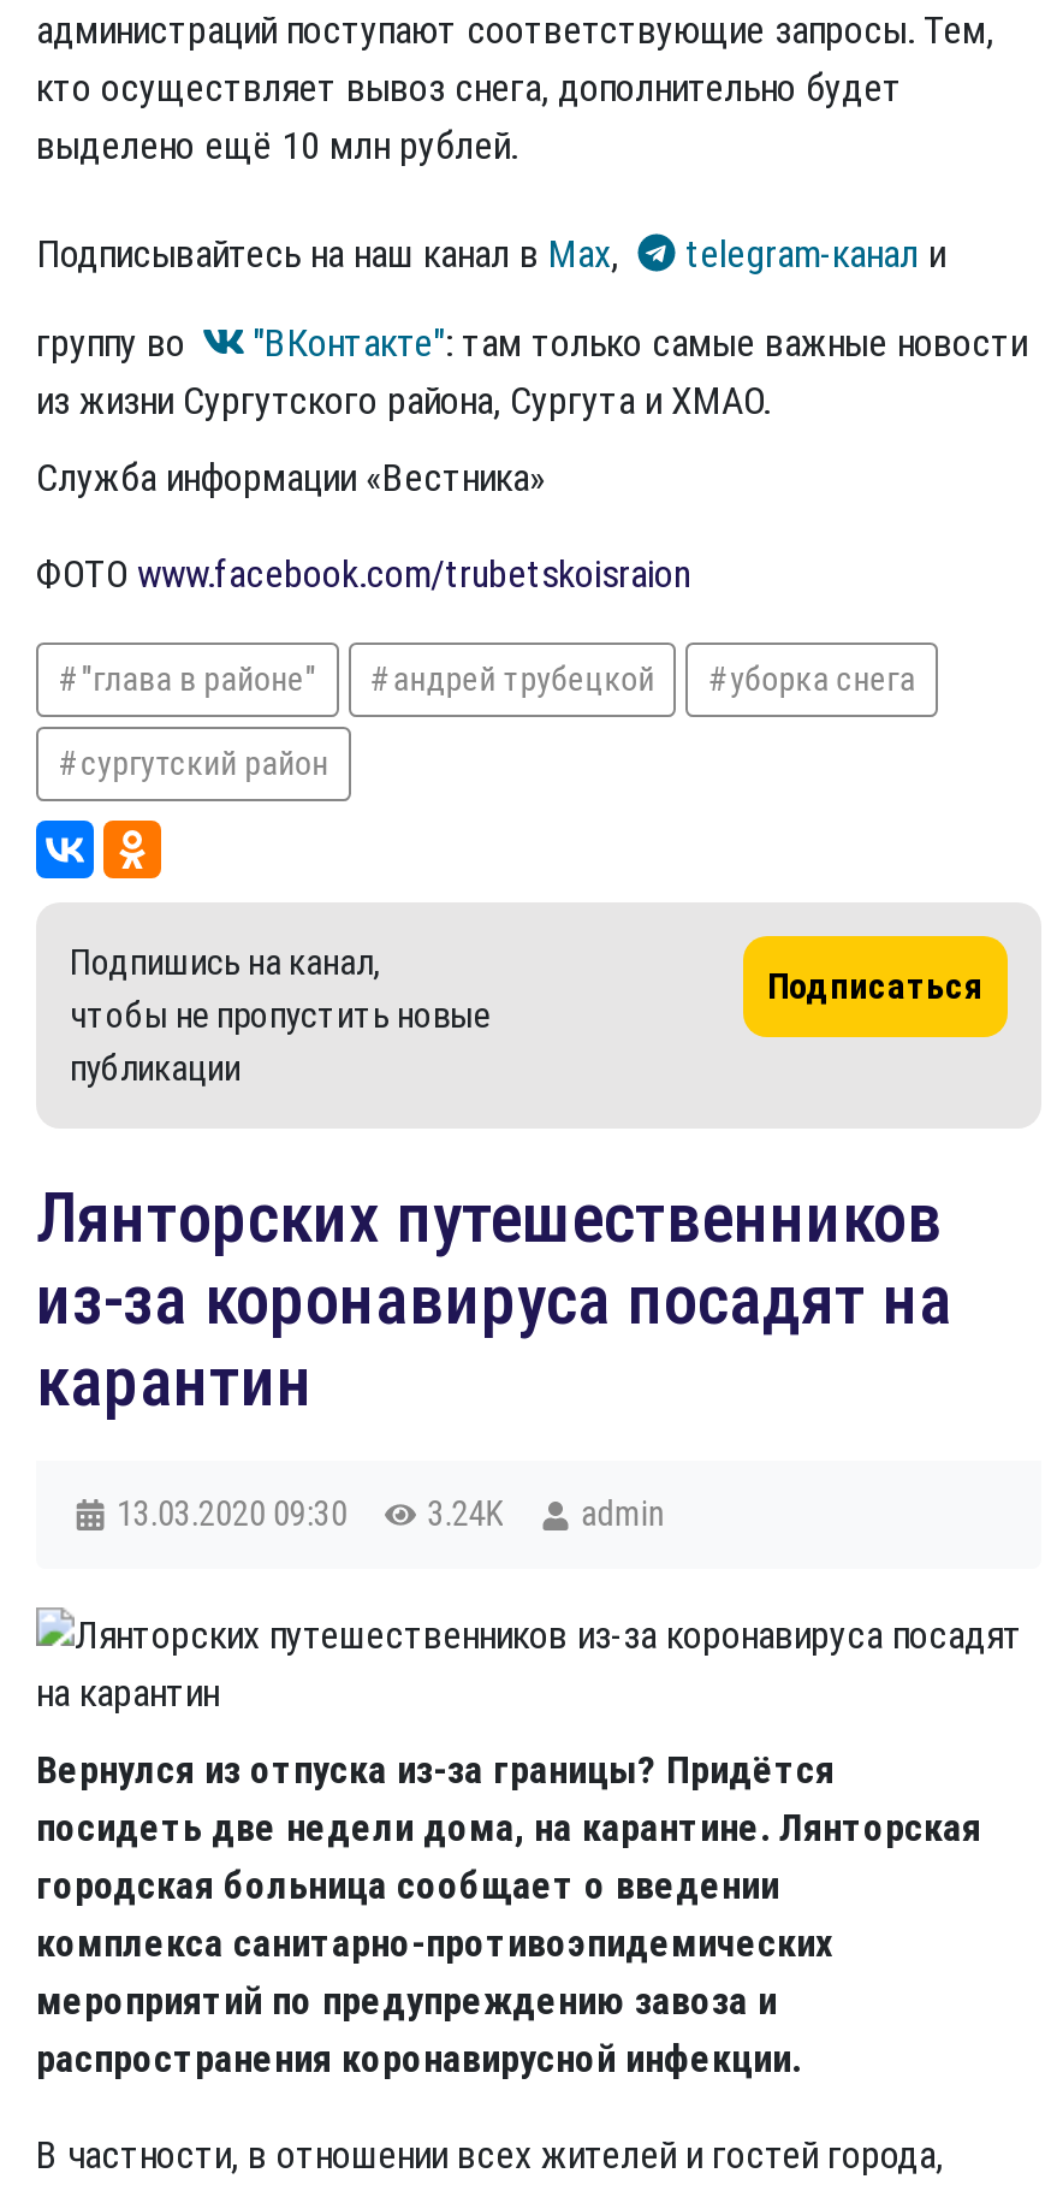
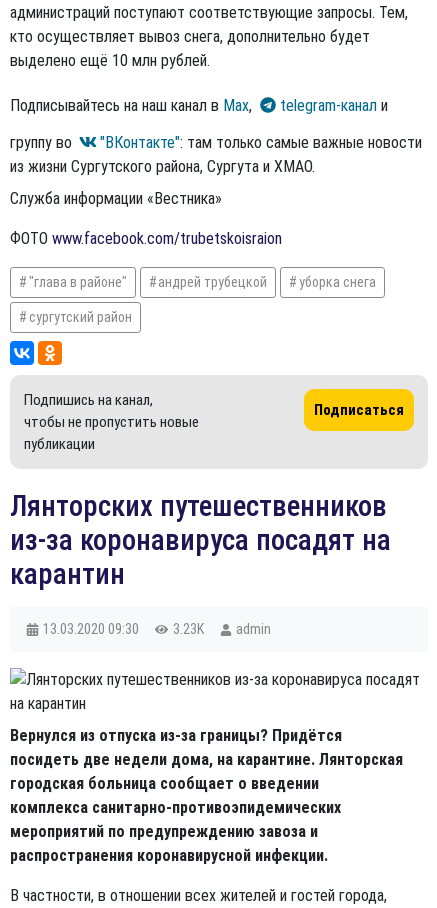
[116,1494,665,1535] 13.03.2020 09:30 3.24K admin -> [43,621,271,638] 13.03.2020 09:30 3.23K admin

